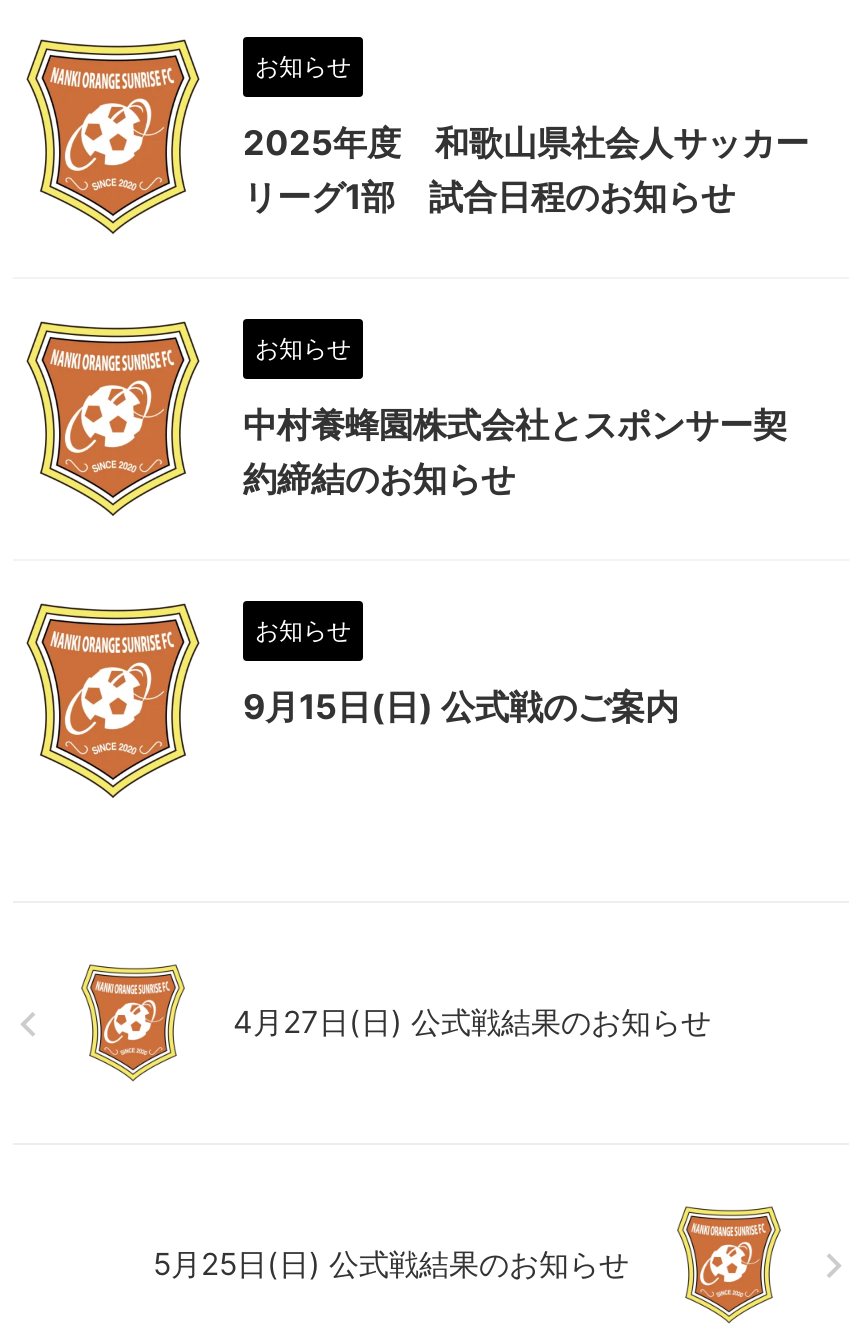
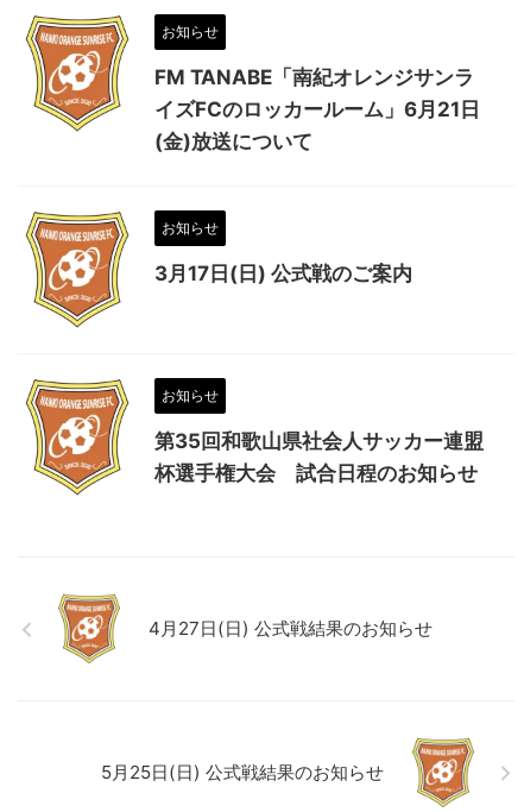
[243,123,809,217] 2025年度 和歌山県社会人サッカー | リーグ1部 試合日程のお知らせ -> [154,65,480,153] FM TANABE「南紀オレンジサンラ | イズFCのロッカールーム」6月21日 | (金)放送について
[243,405,787,499] 中村養蜂園株式会社とスポンサー契 | 約締結のお知らせ -> [154,262,412,285] 3月17日(日) 公式戦のご案内
[243,687,679,727] 9月15日(日) 公式戦のご案内 -> [154,429,484,485] 第35回和歌山県社会人サッカー連盟 | 杯選手権大会 試合日程のお知らせ

